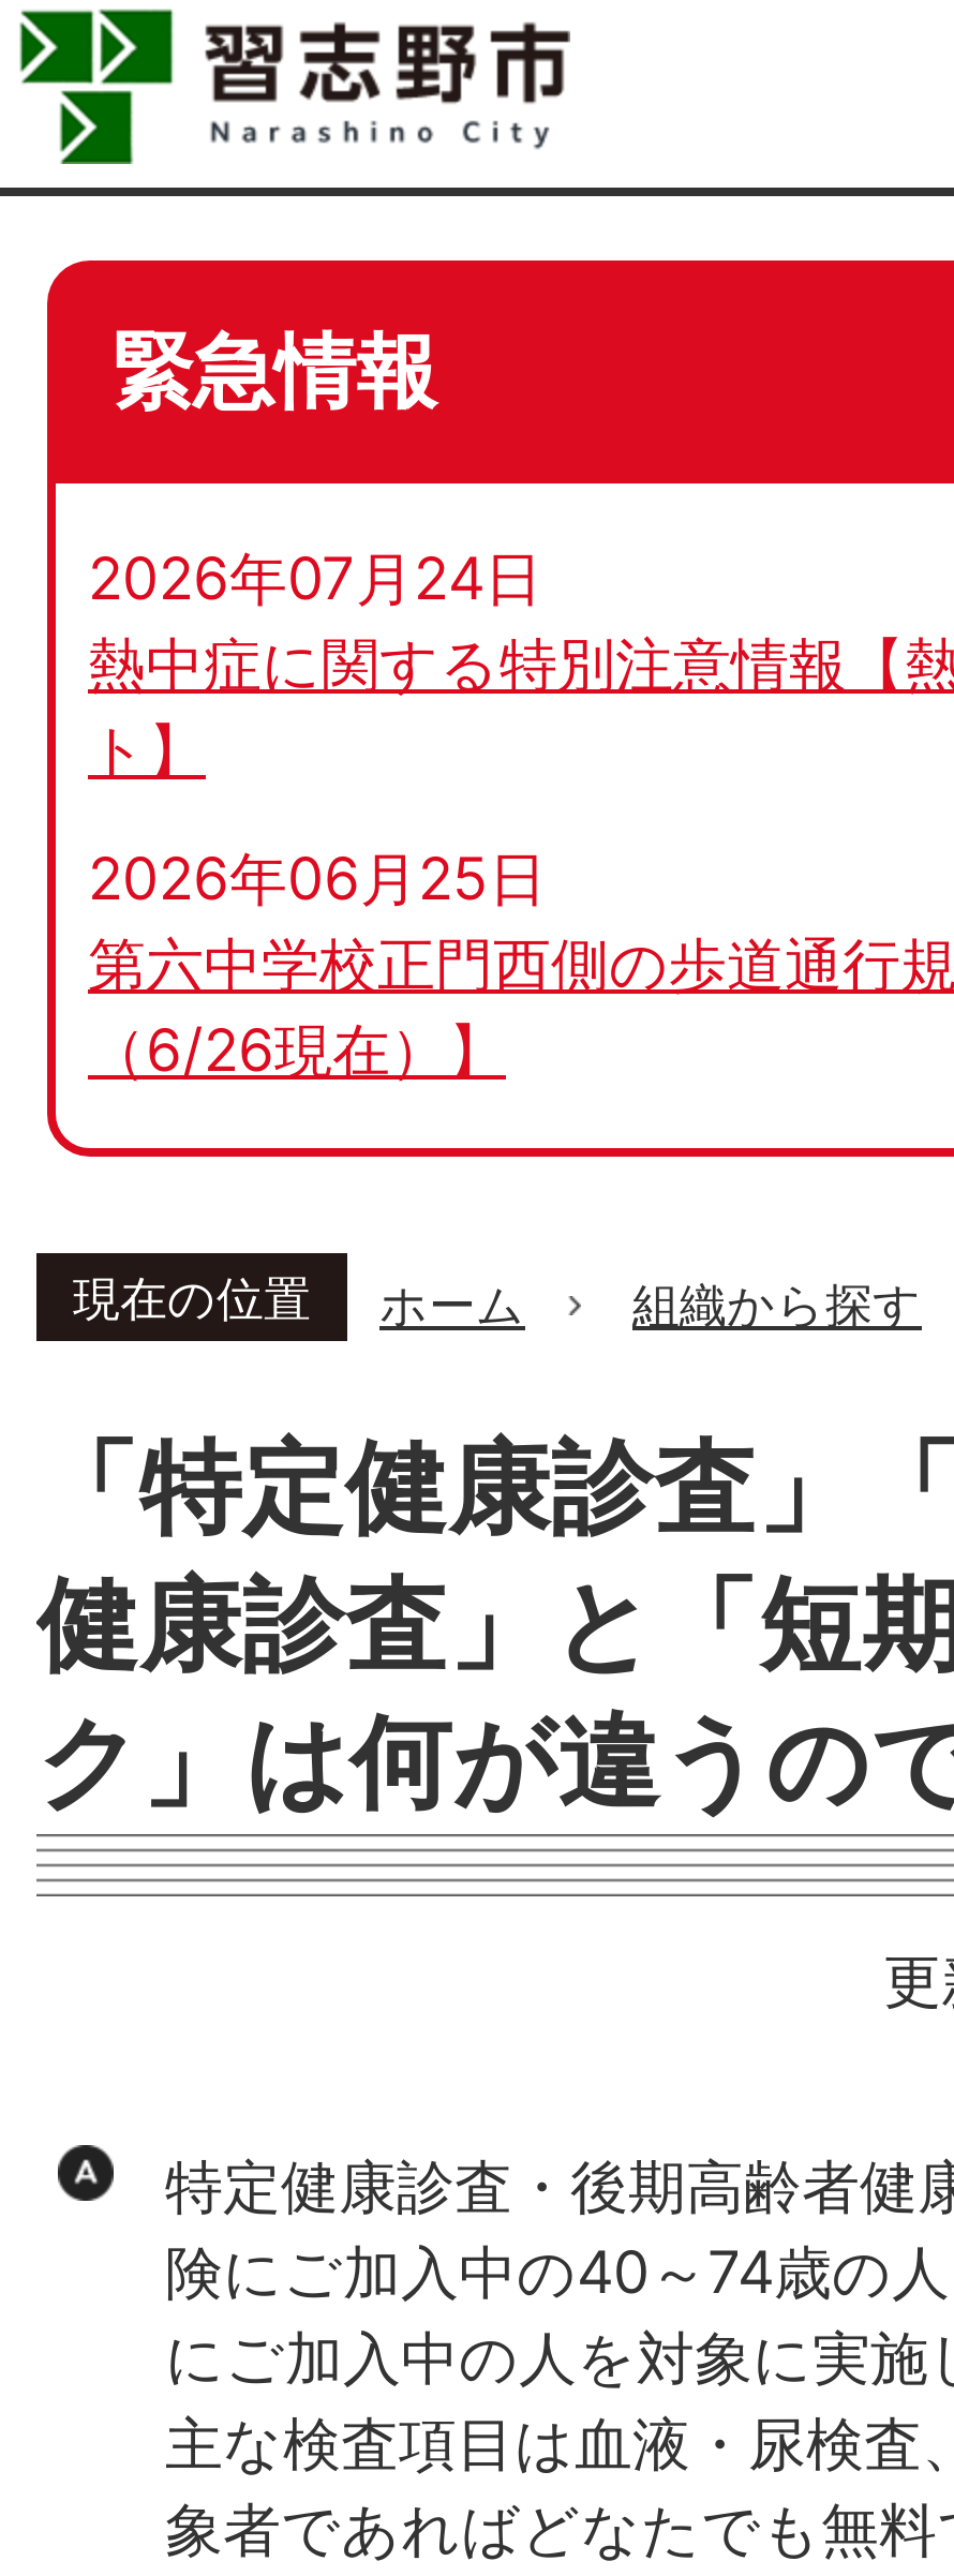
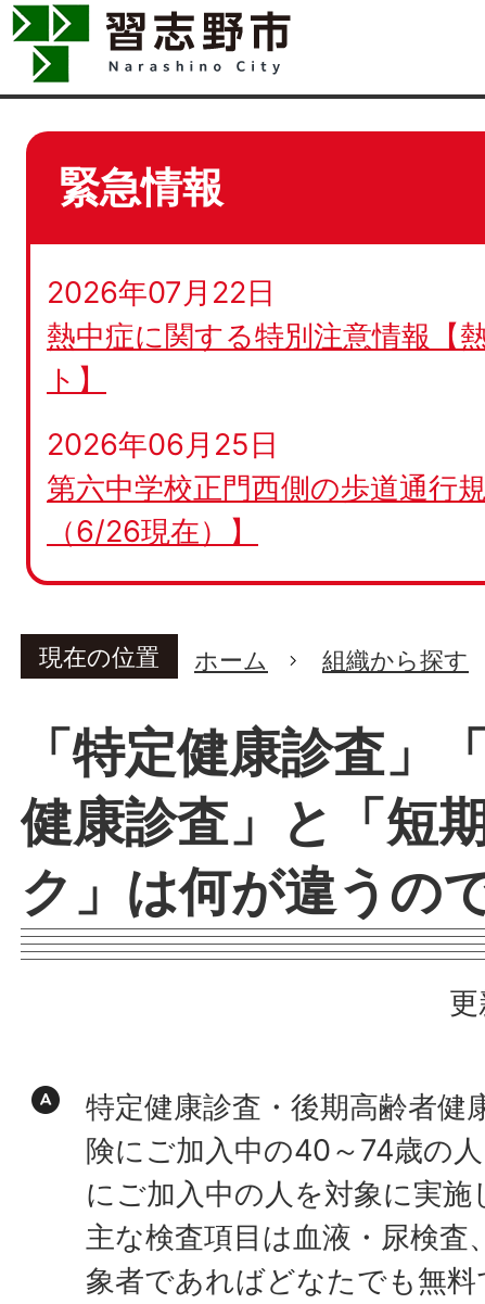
[88,544,542,614] 2026年07月24日 -> [47,275,276,311] 2026年07月22日

